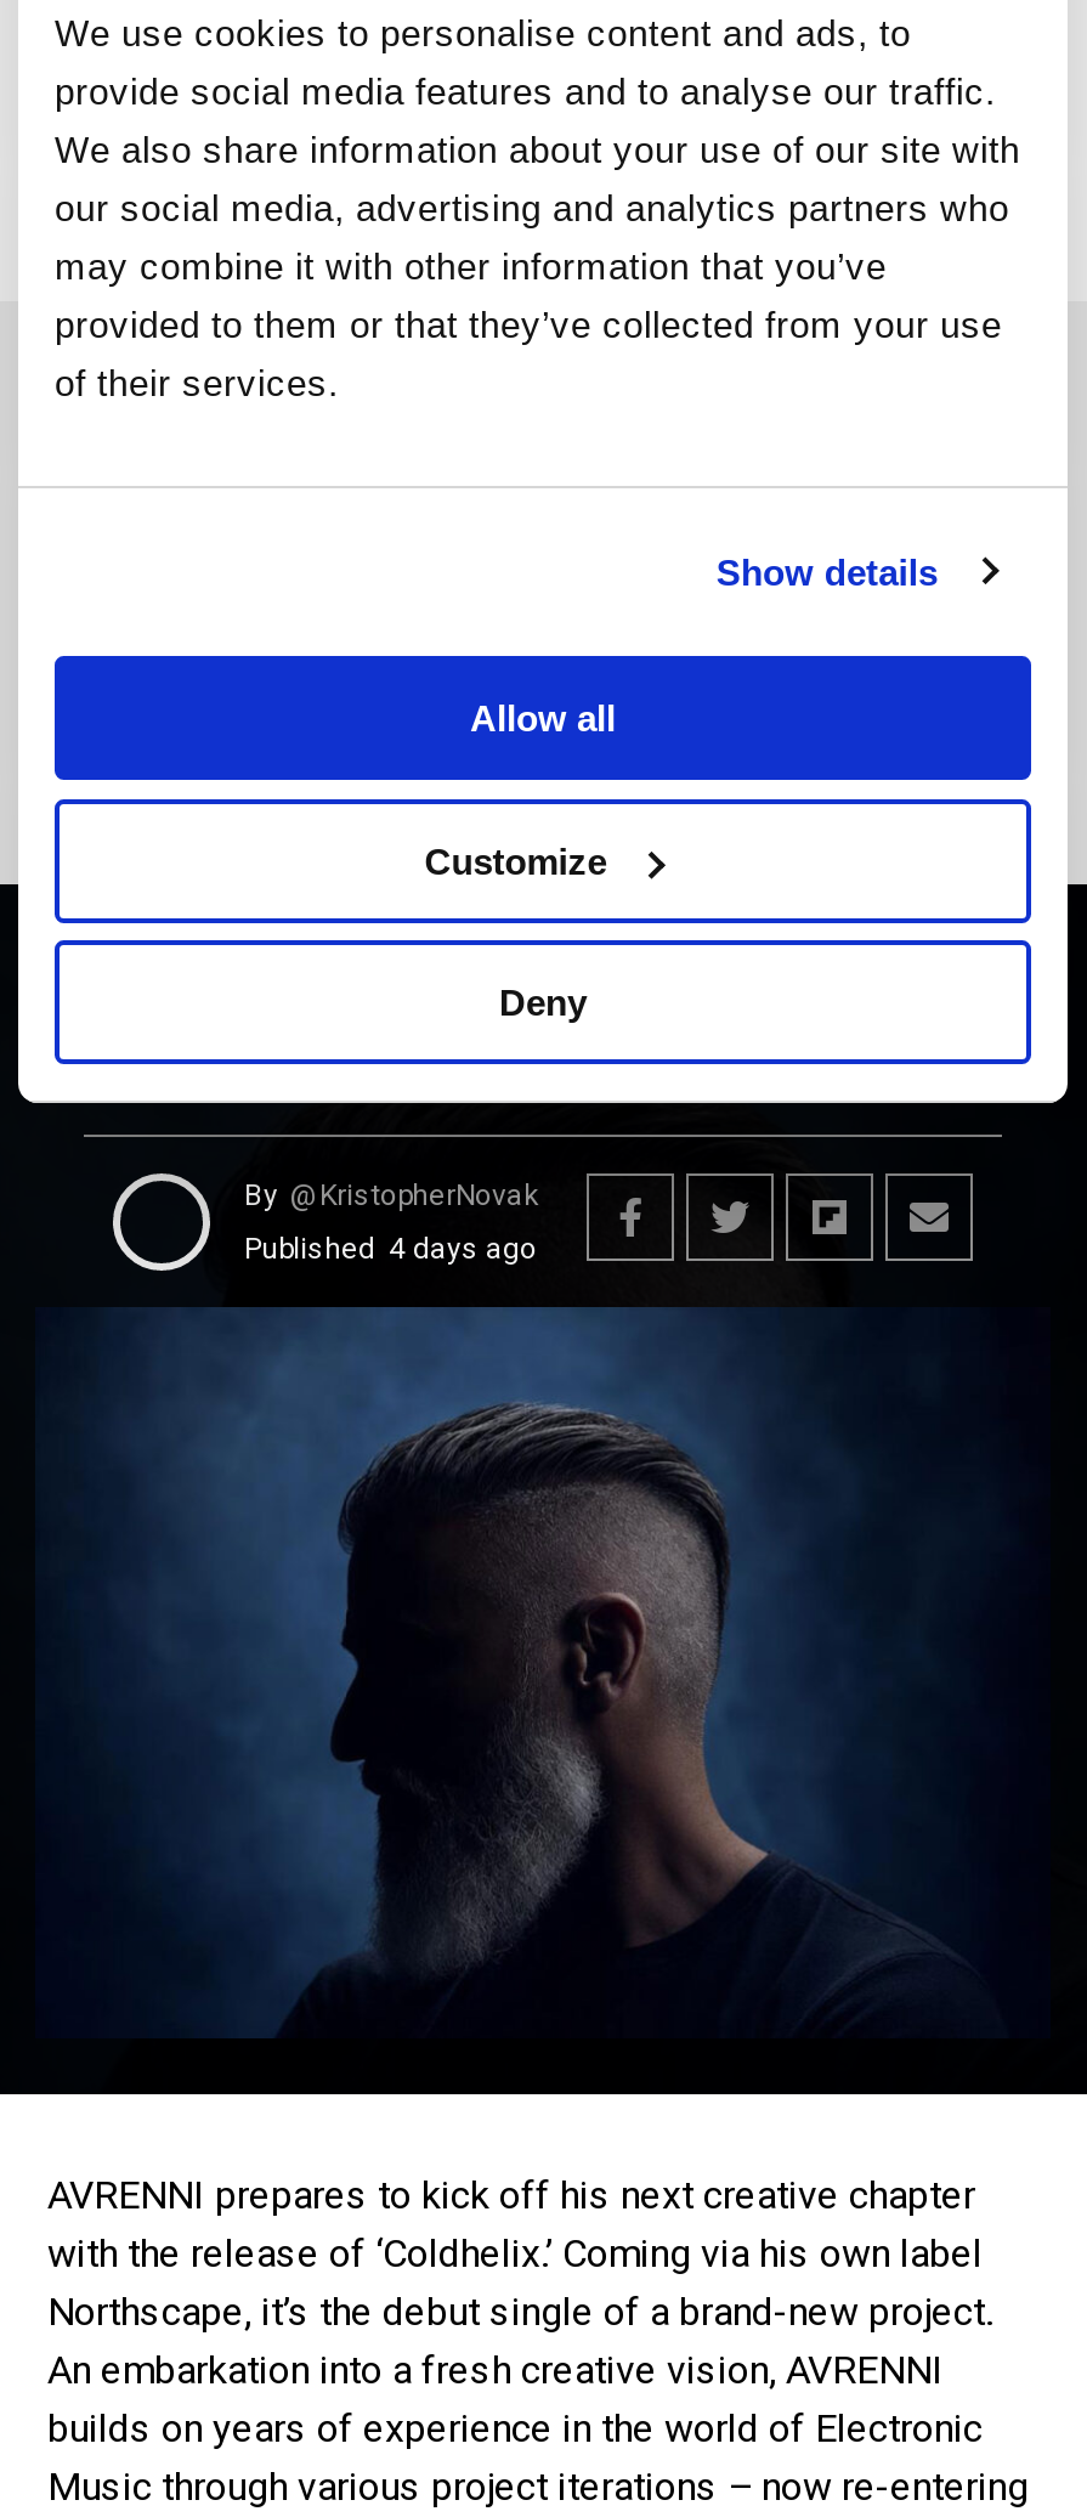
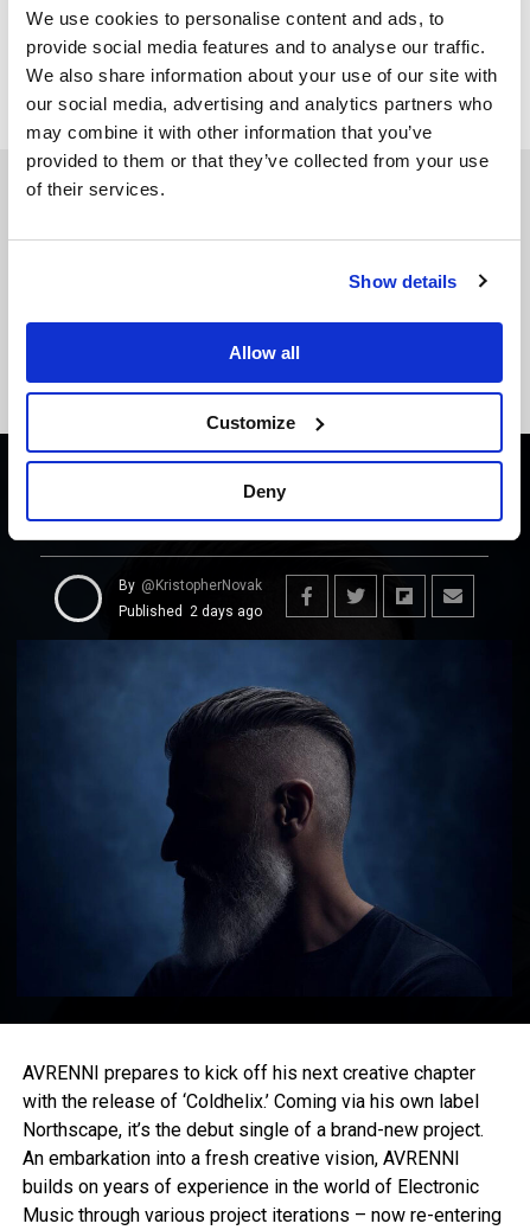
[244,1232,537,1266] Published 4 days ago -> [119,603,261,620] Published 2 days ago

